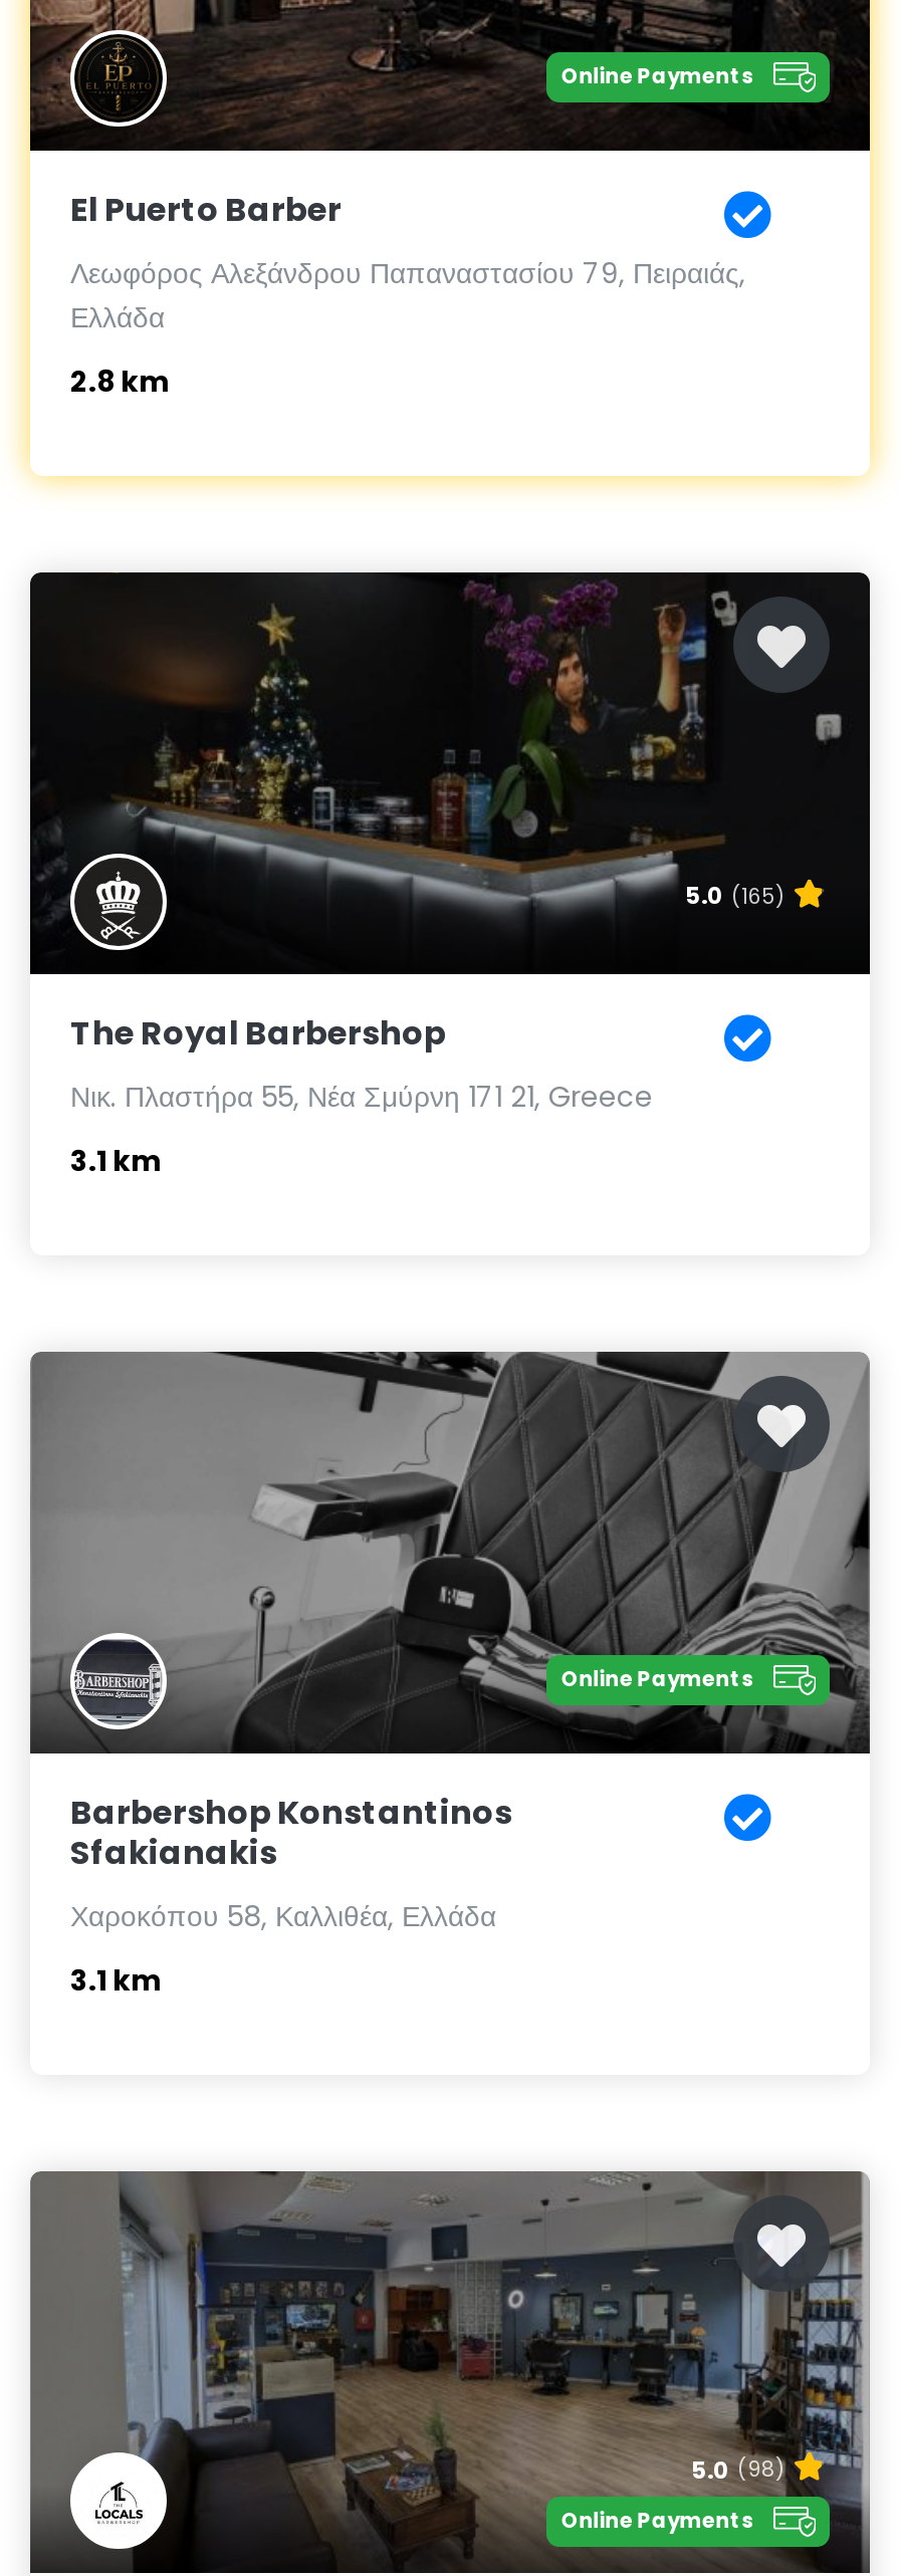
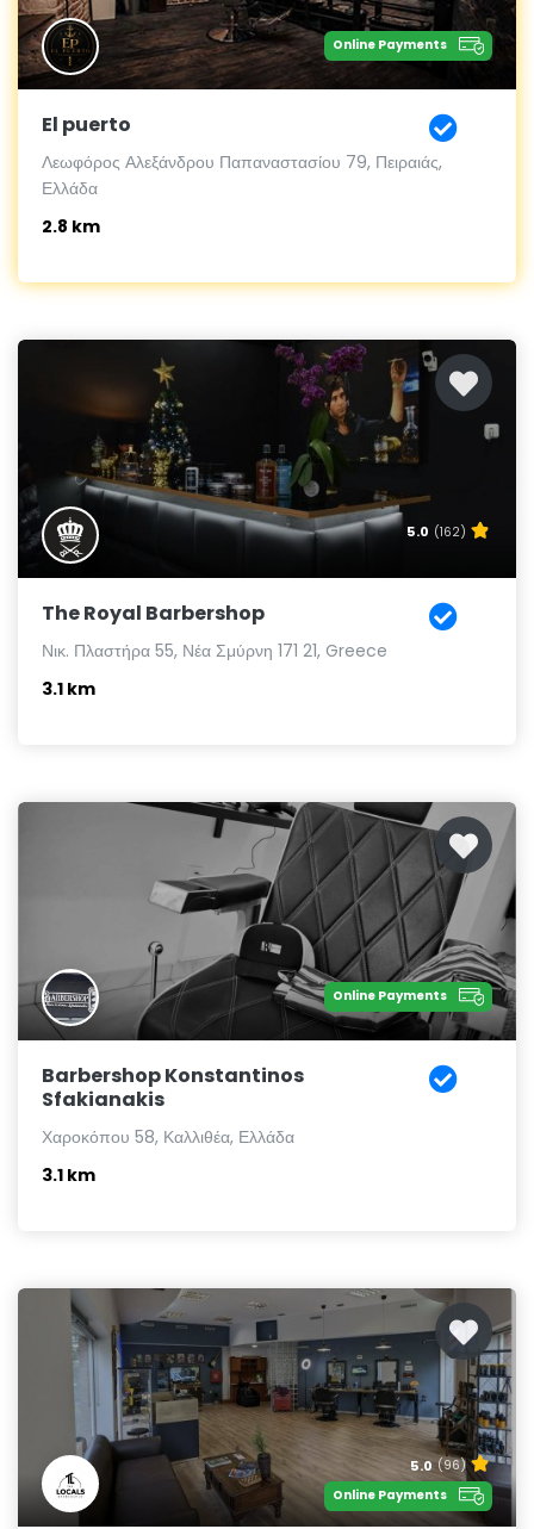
[70,186,342,233] El Puerto Barber -> [42,111,131,138] El puerto
[685,880,785,912] 5.0 (165) -> [406,522,466,541] 5.0 (162)
[691,2454,785,2486] 5.0 (98) -> [410,1456,466,1475] 5.0 (96)

